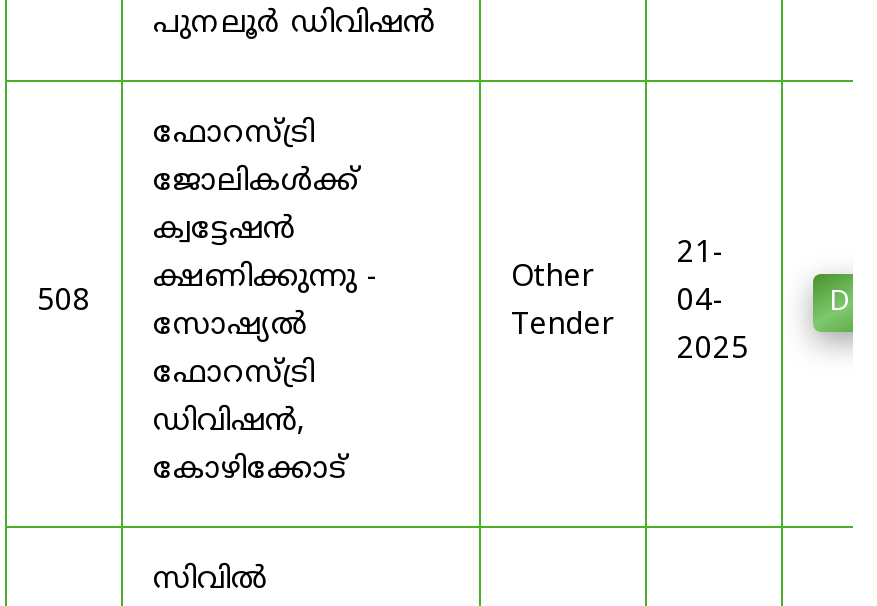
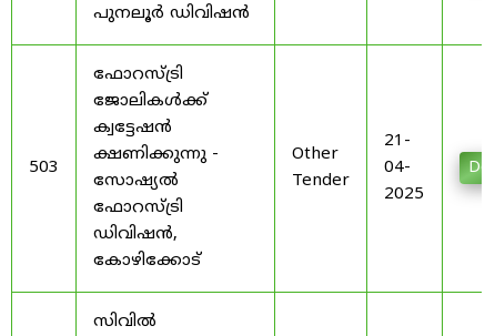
[37,284,91,322] 508 -> [29,157,59,179] 503

